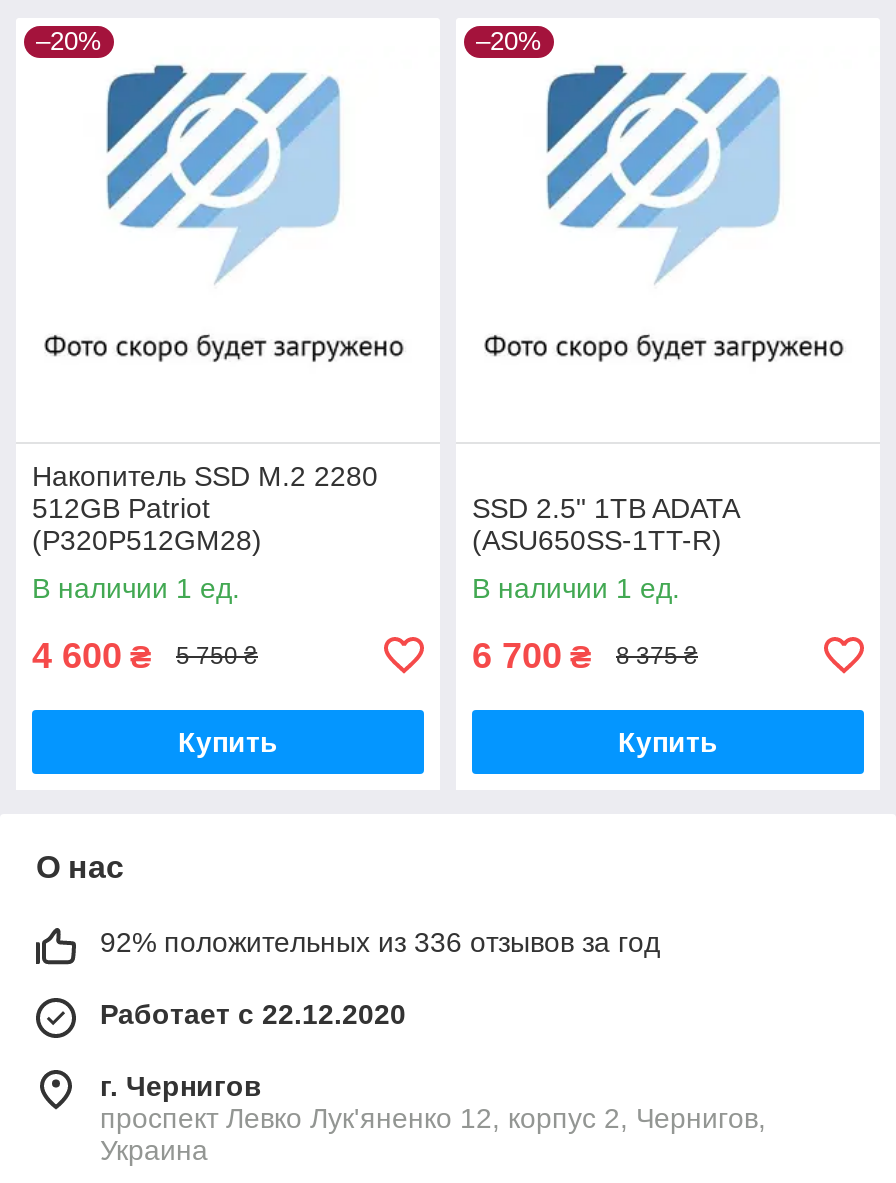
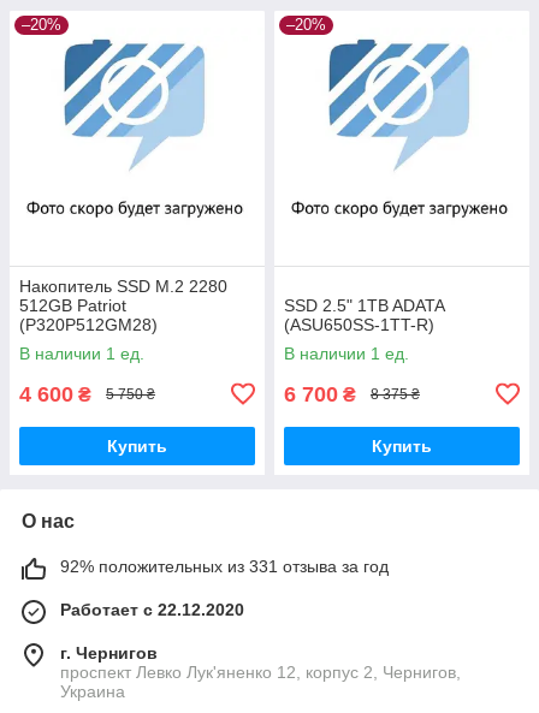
[100,926,660,958] 92% положительных из 336 отзывов за год -> [60,556,389,576] 92% положительных из 331 отзыва за год

